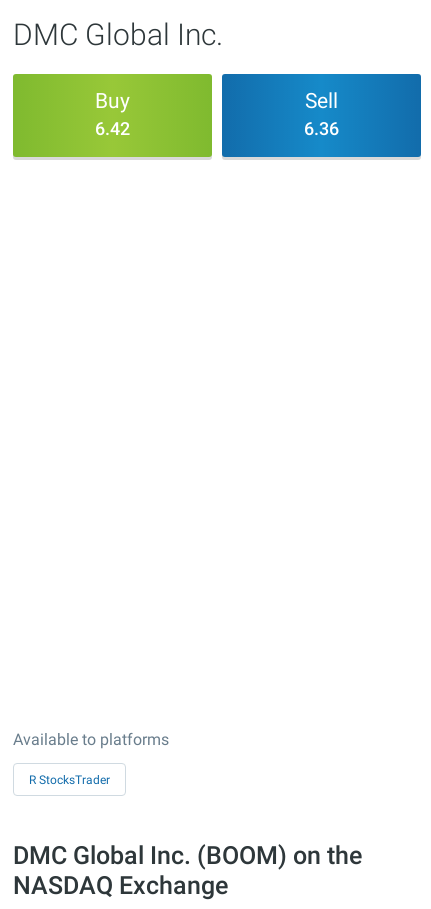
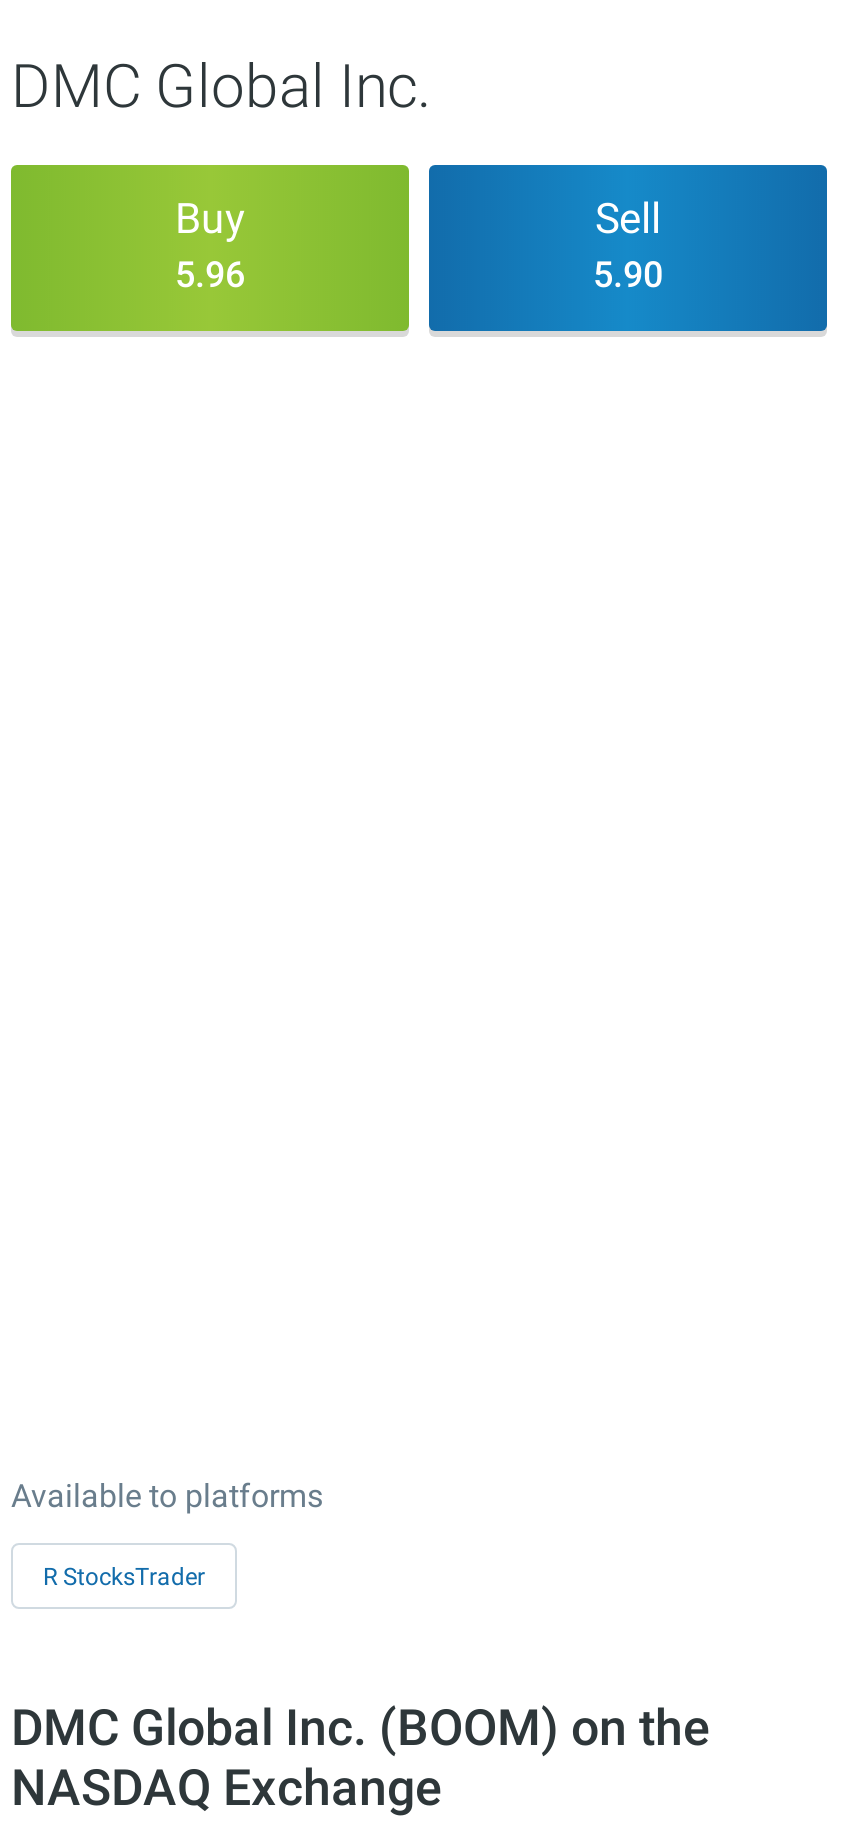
[95,118,130,139] 6.42 -> [175,253,245,295] 5.96
[304,118,339,139] 6.36 -> [593,253,663,295] 5.90

